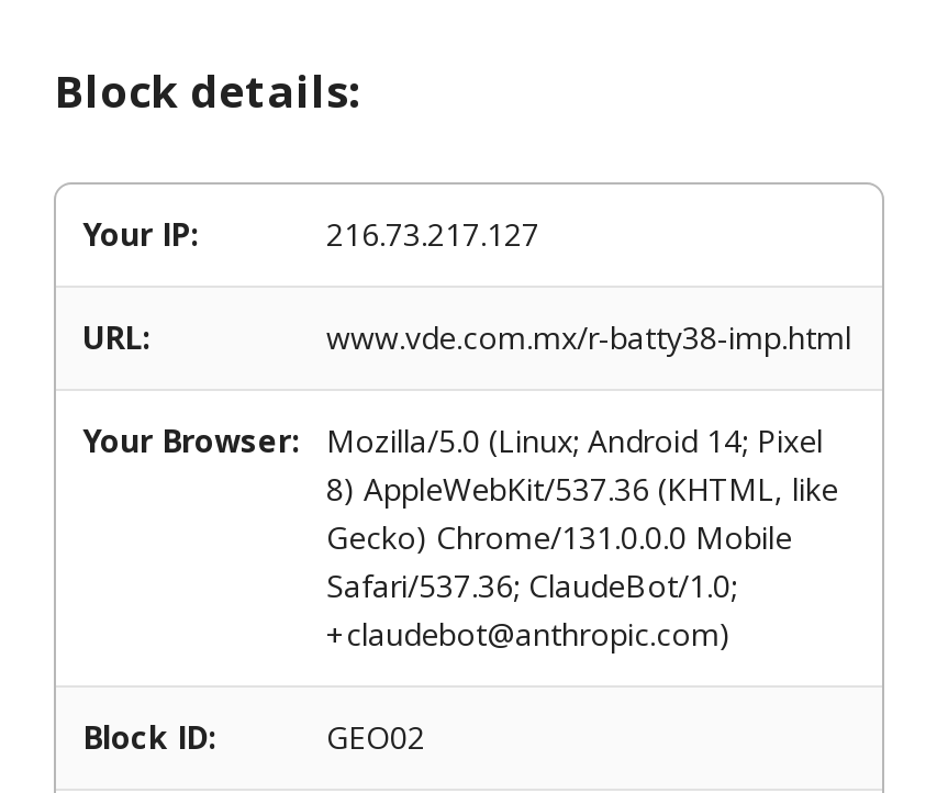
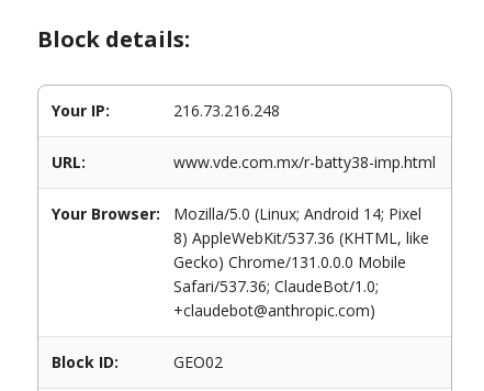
[326,213,539,255] 216.73.217.127 -> [173,100,280,121] 216.73.216.248

